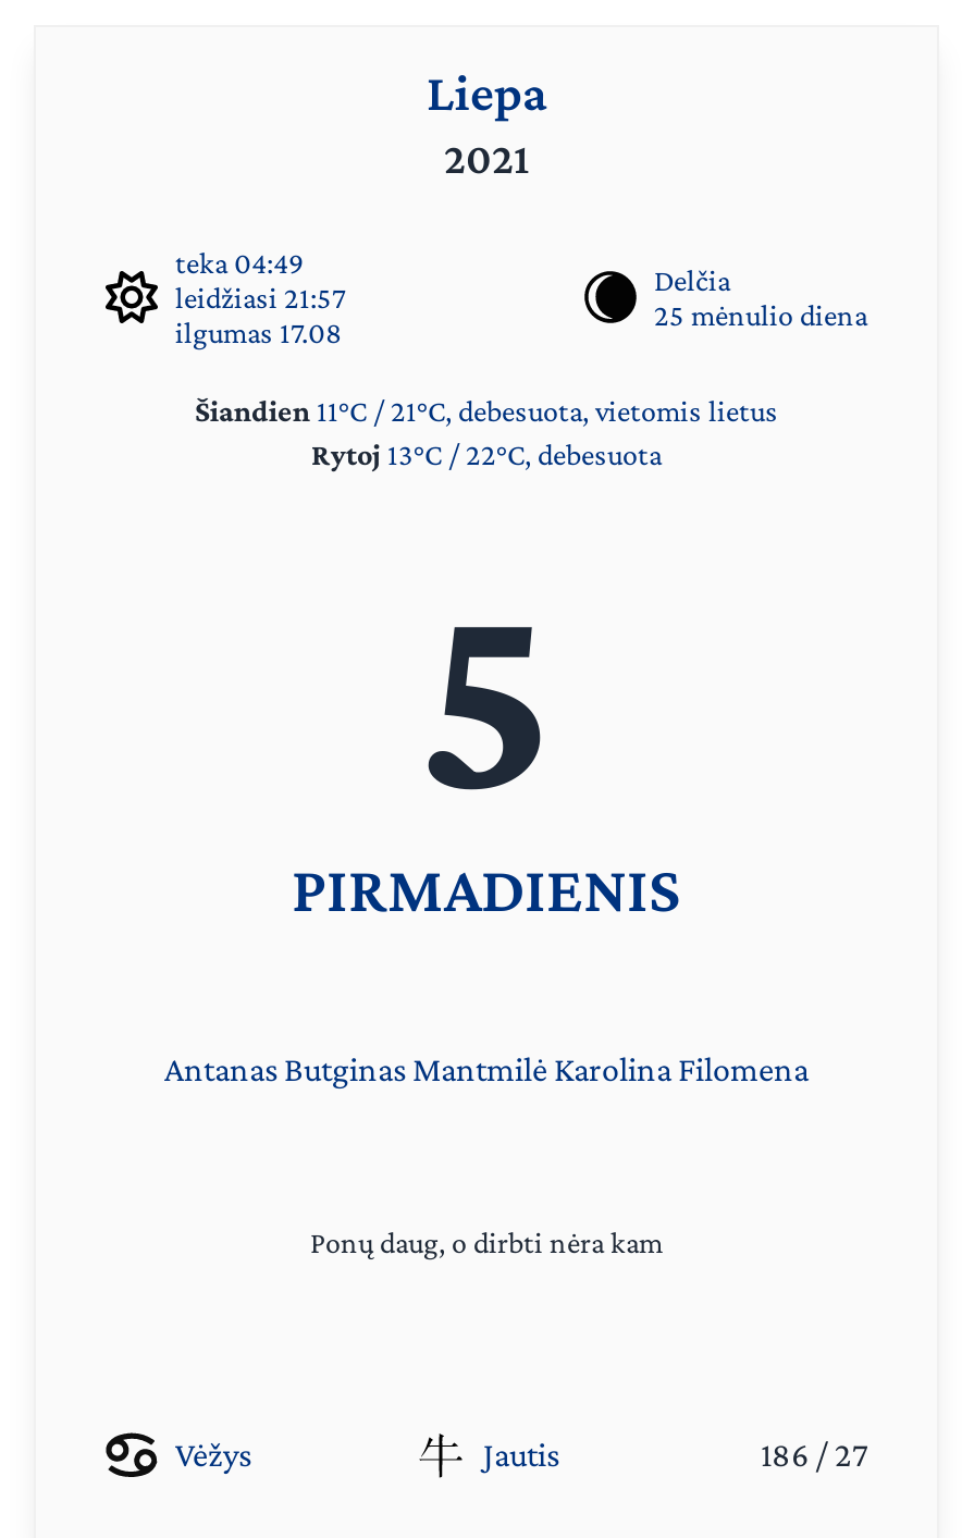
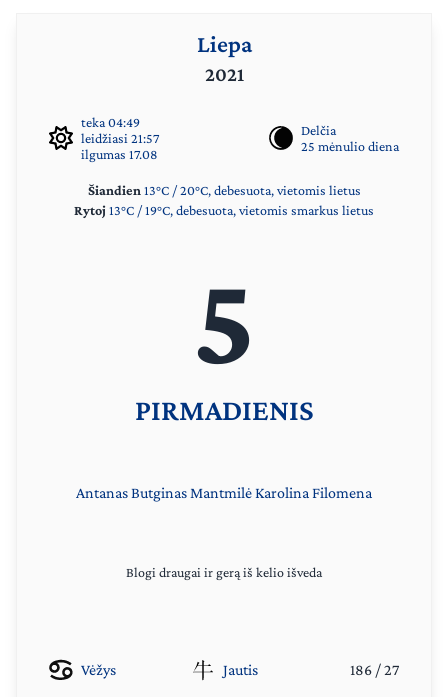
[195,393,778,471] Šiandien 11°C / 21°C, debesuota, vietomis lietus | Rytoj 13°C / 22°C, debesuota -> [74,182,374,218] Šiandien 13°C / 20°C, debesuota, vietomis lietus | Rytoj 13°C / 19°C, debesuota, vietomis smarkus lietus
[310,1224,663,1258] Ponų daug, o dirbti nėra kam -> [126,564,322,580] Blogi draugai ir gerą iš kelio išveda

